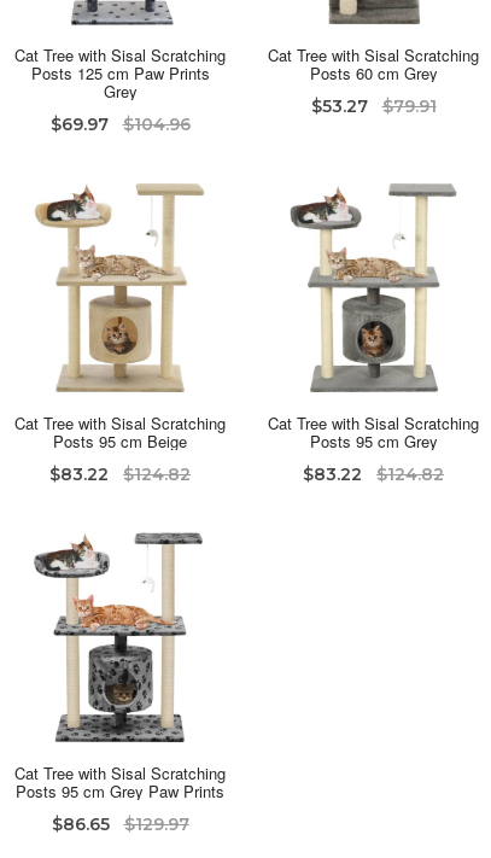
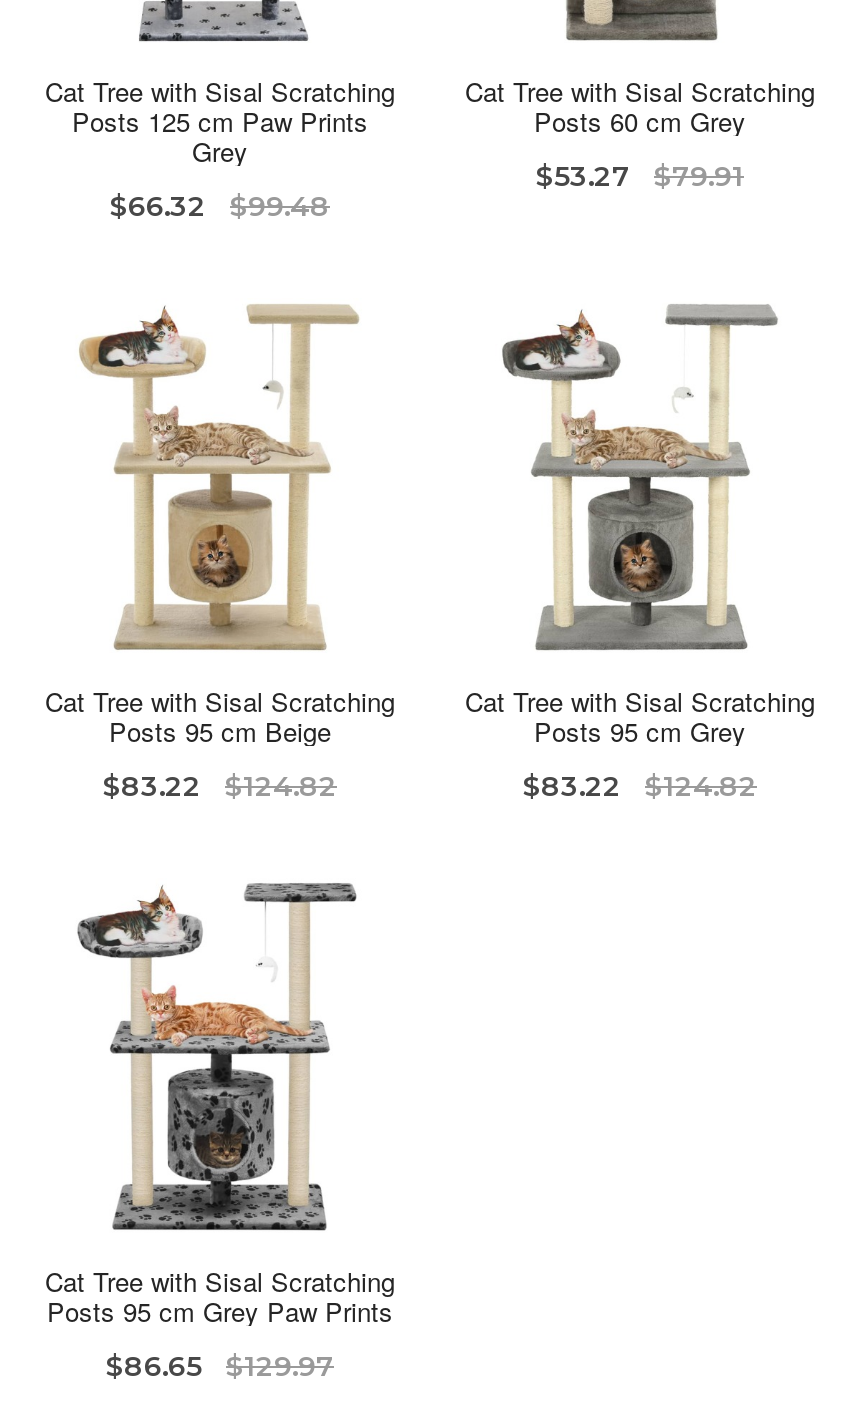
[50,113,108,135] $69.97 -> [110,188,206,224] $66.32
[122,113,190,135] $104.96 -> [230,188,330,224] $99.48

